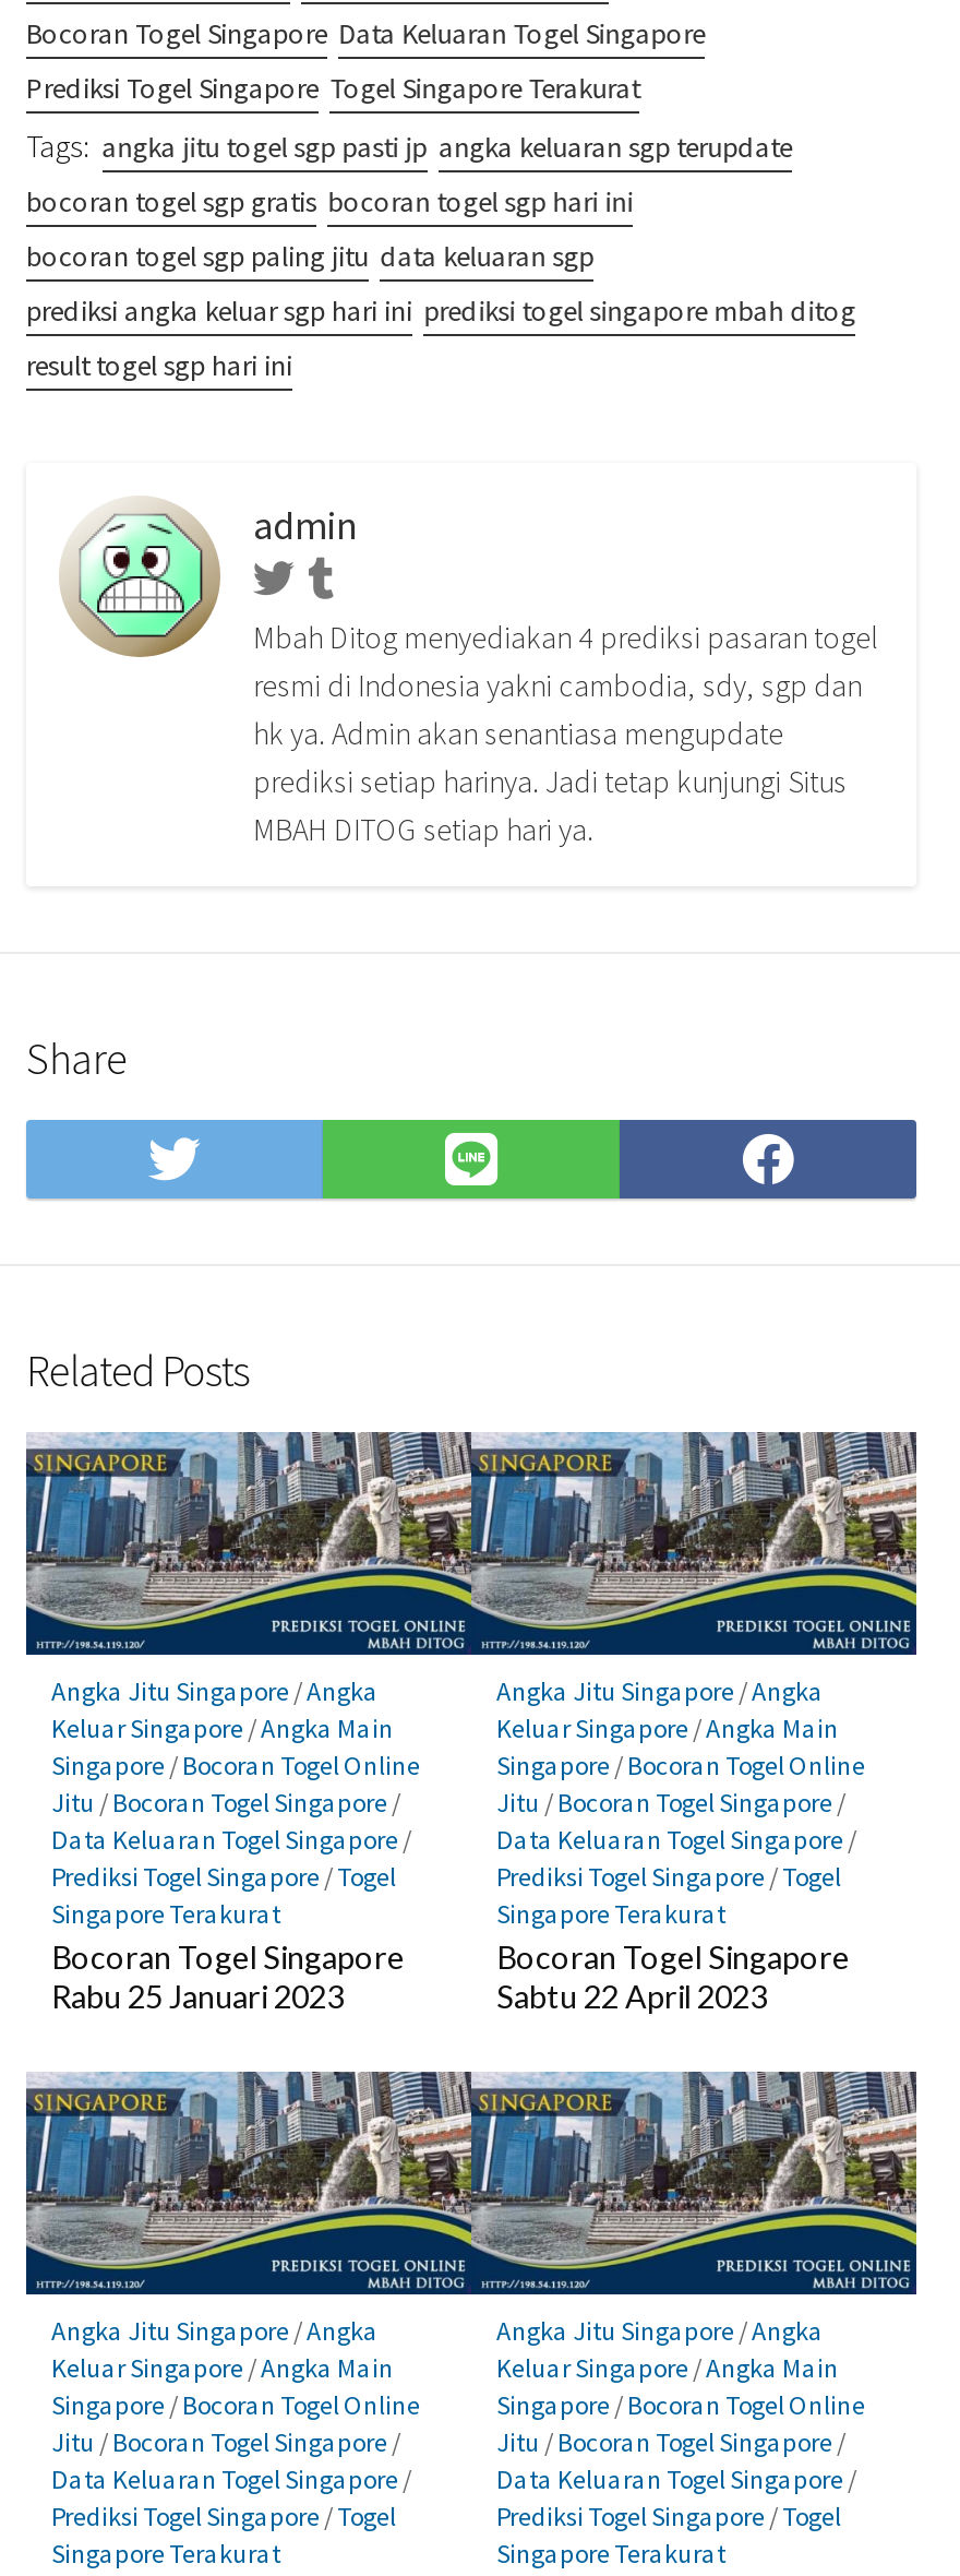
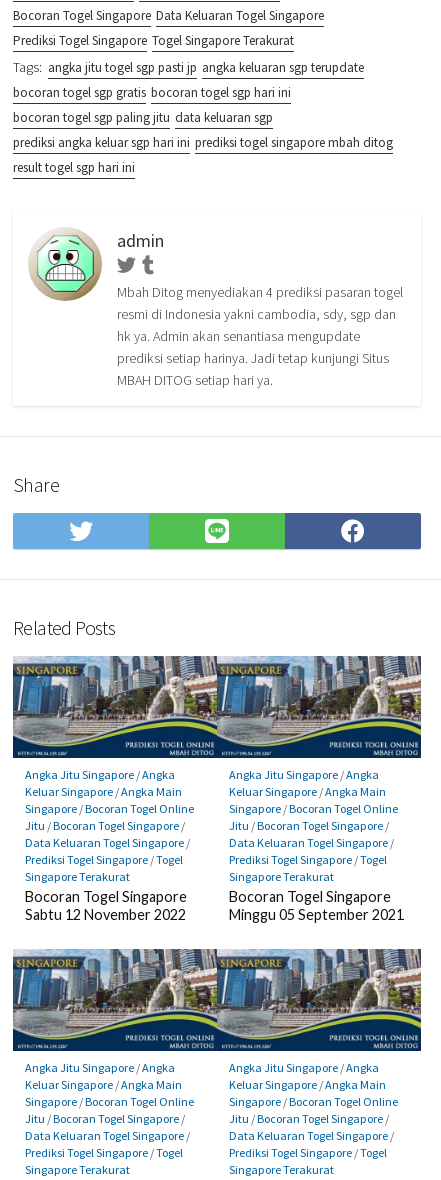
[51,1979,344,2016] Rabu 25 Januari 2023 -> [24,906,185,923] Sabtu 12 November 2022
[496,1979,767,2016] Sabtu 22 April 2023 -> [228,906,403,923] Minggu 05 September 2021

